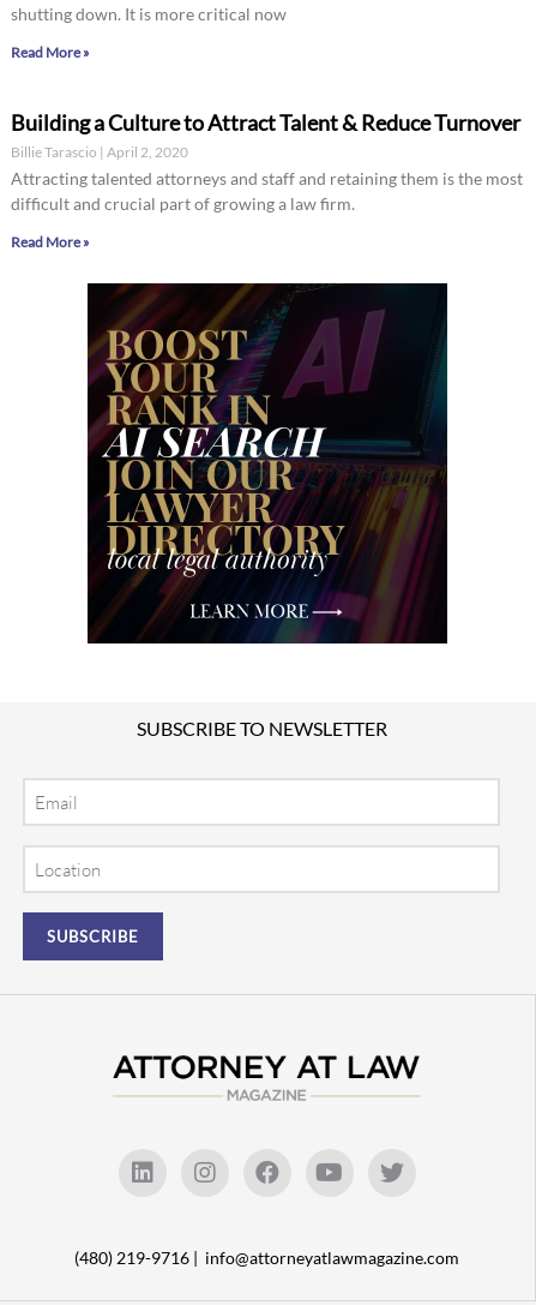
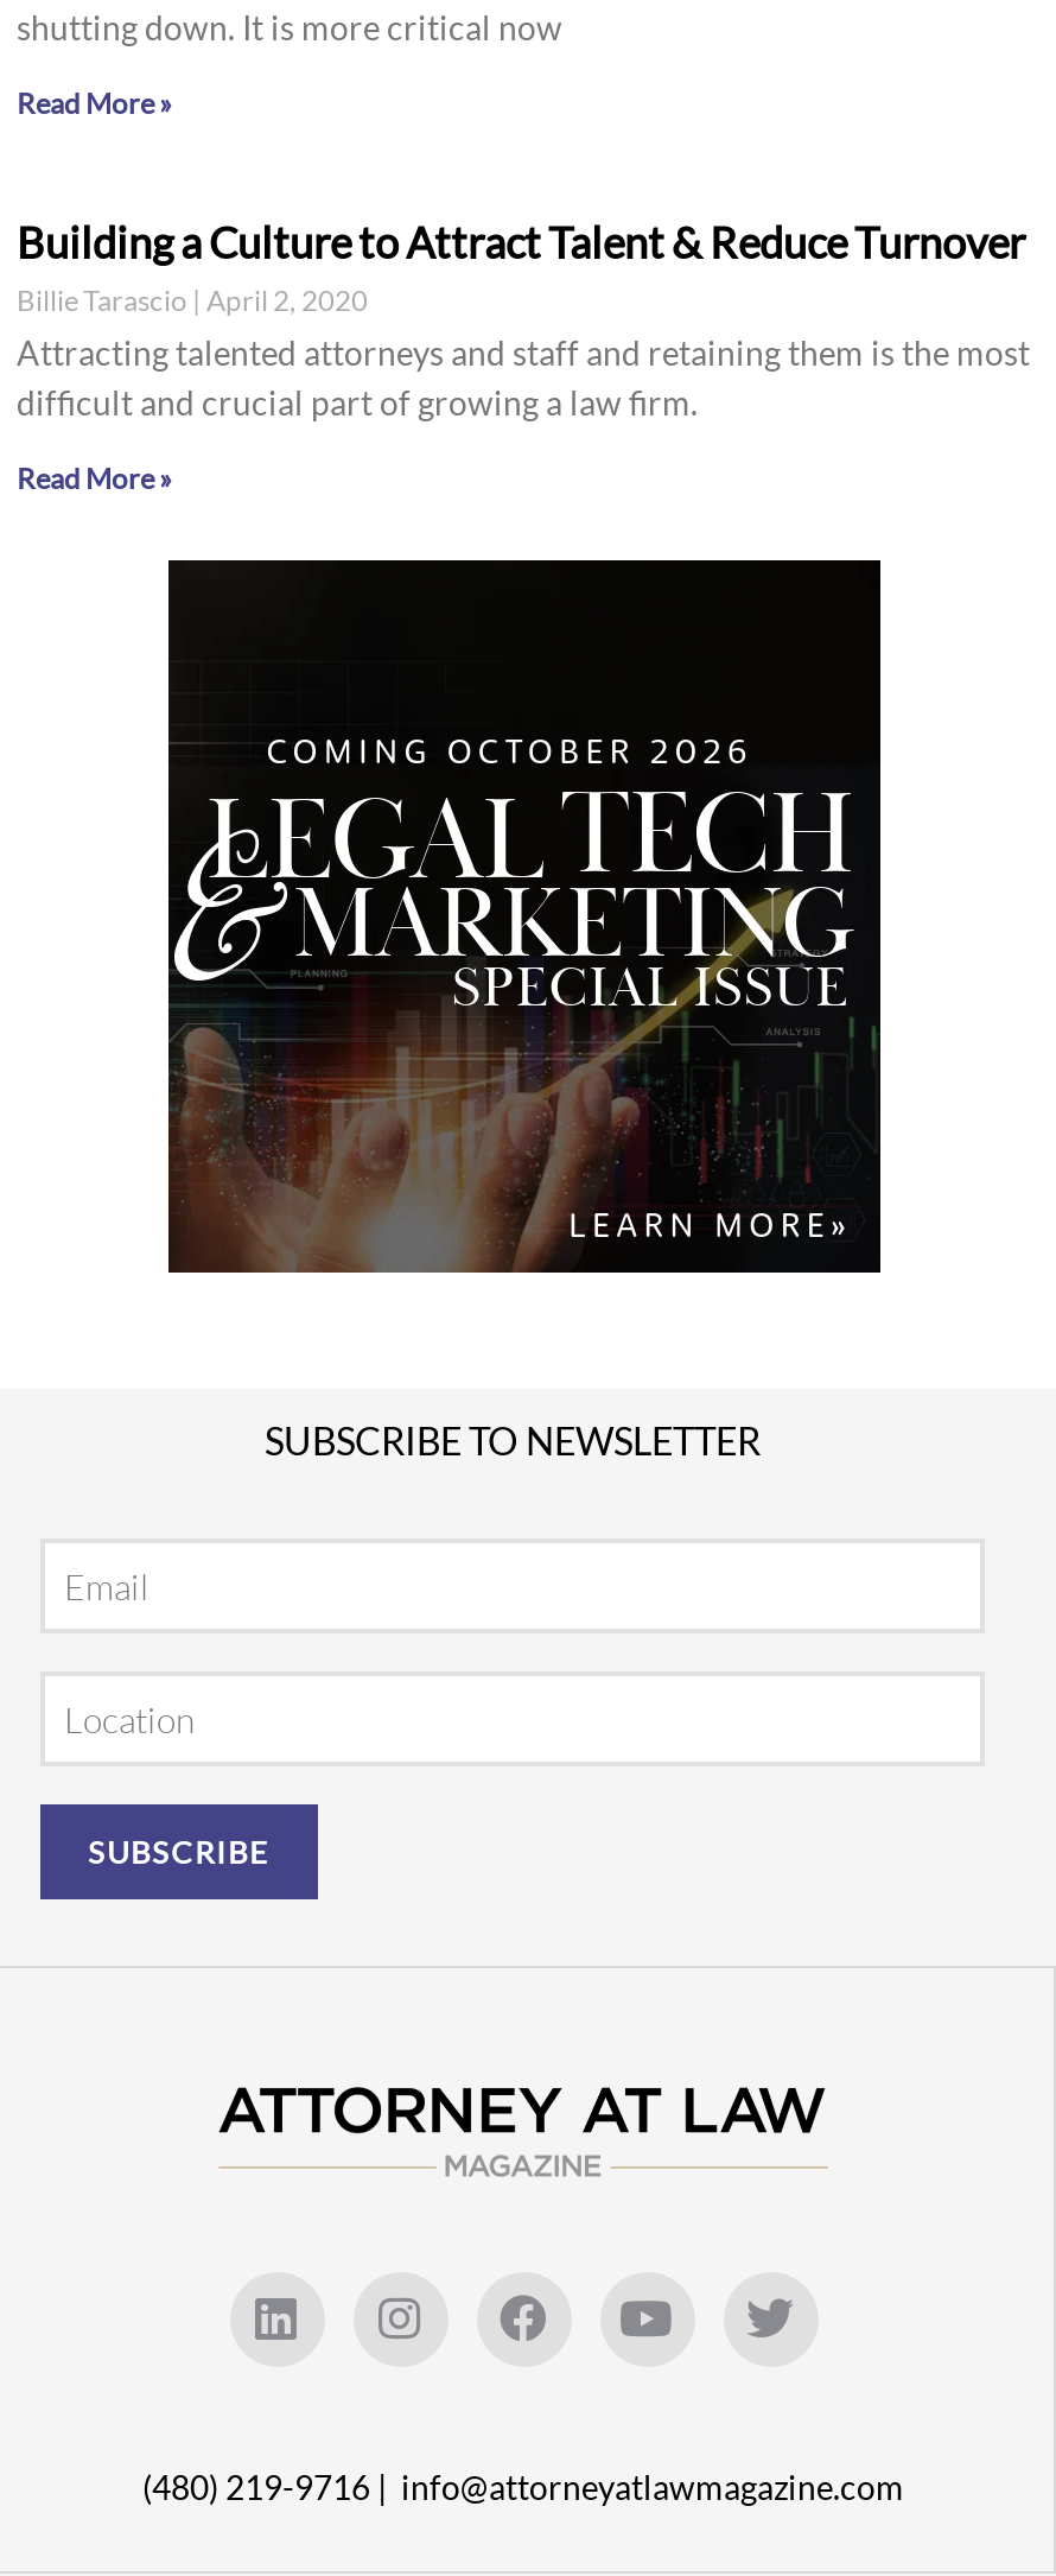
[88,283,447,645] [image] -> [168,560,880,1275] [image]

